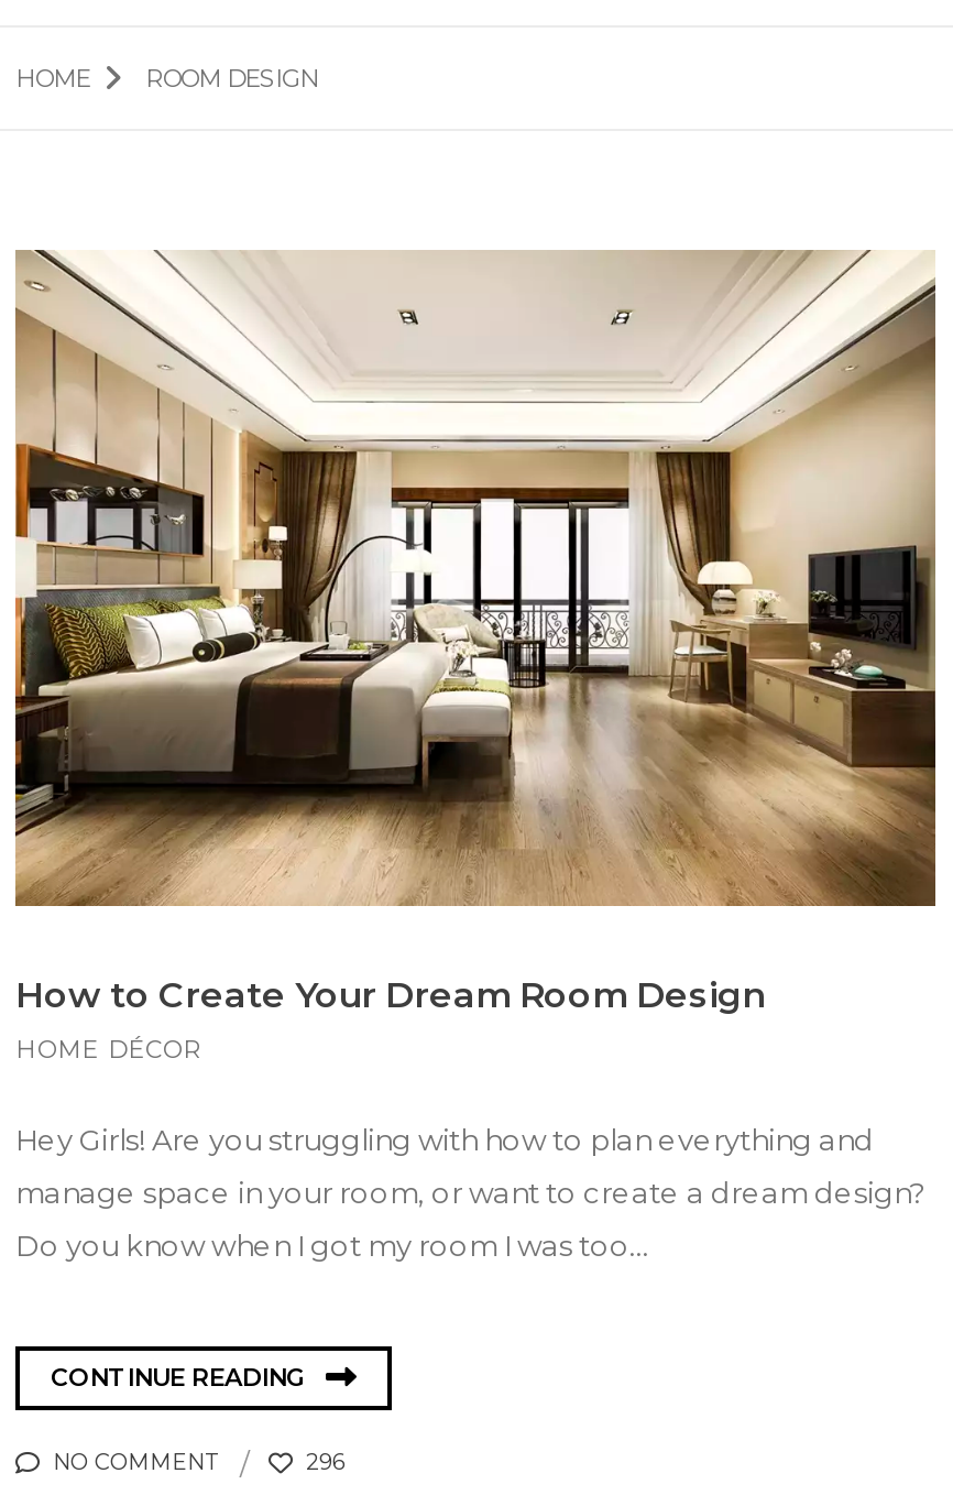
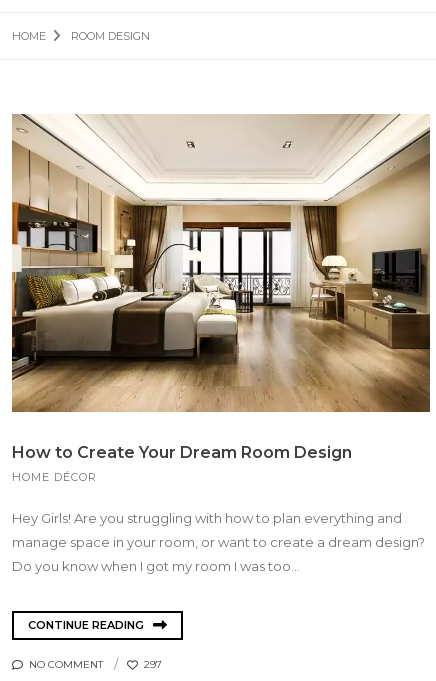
[306,1447,346,1476] 296 -> [144,658,162,671] 297

